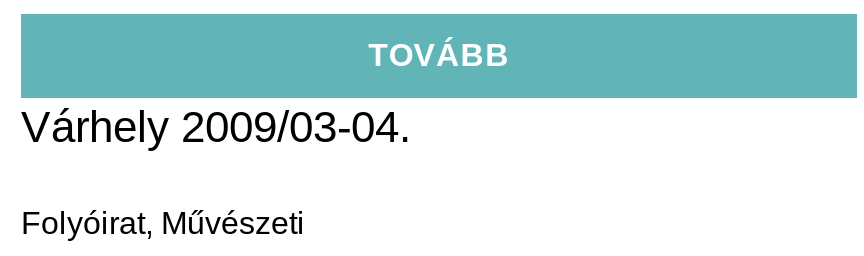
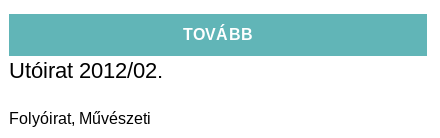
[21,103,411,153] Várhely 2009/03-04. -> [9,58,163,83] Utóirat 2012/02.

